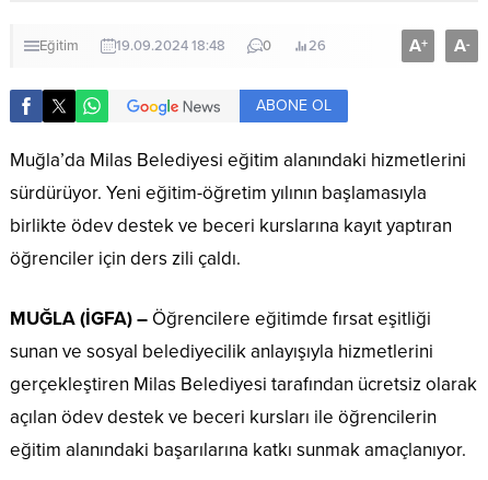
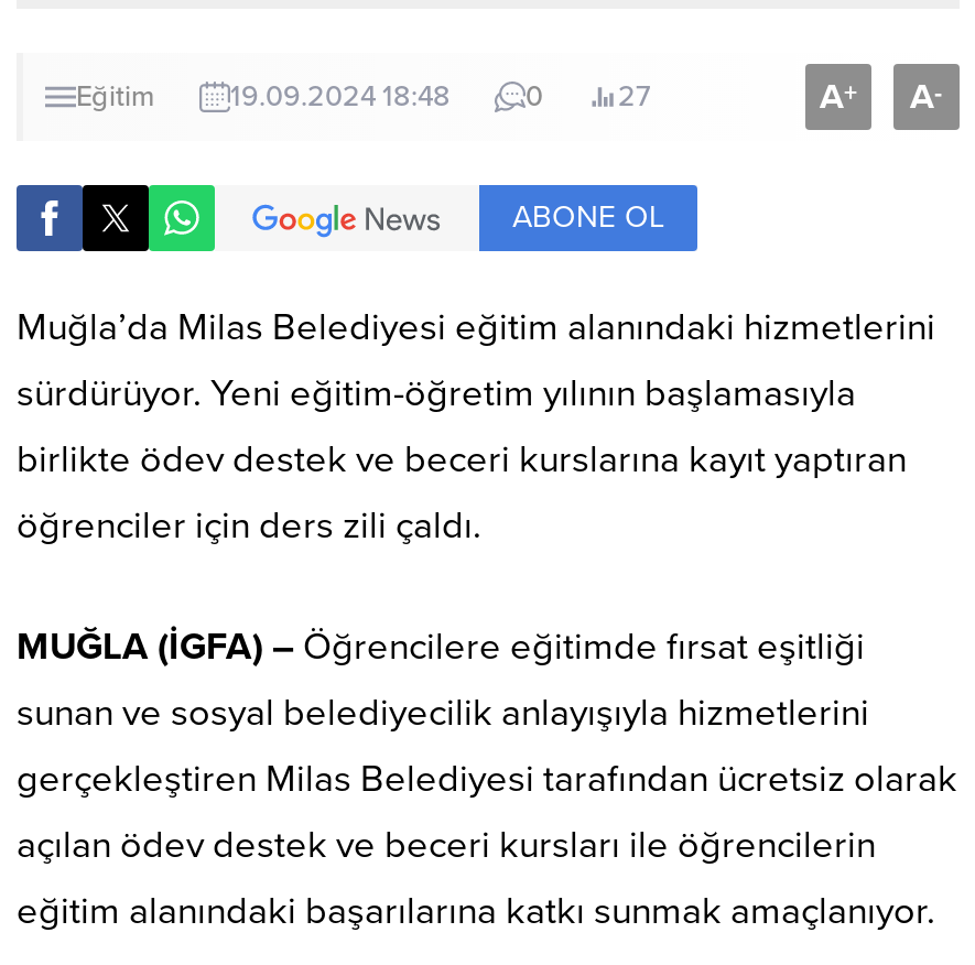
[309,37,326,55] 26 -> [618,80,651,115] 27

